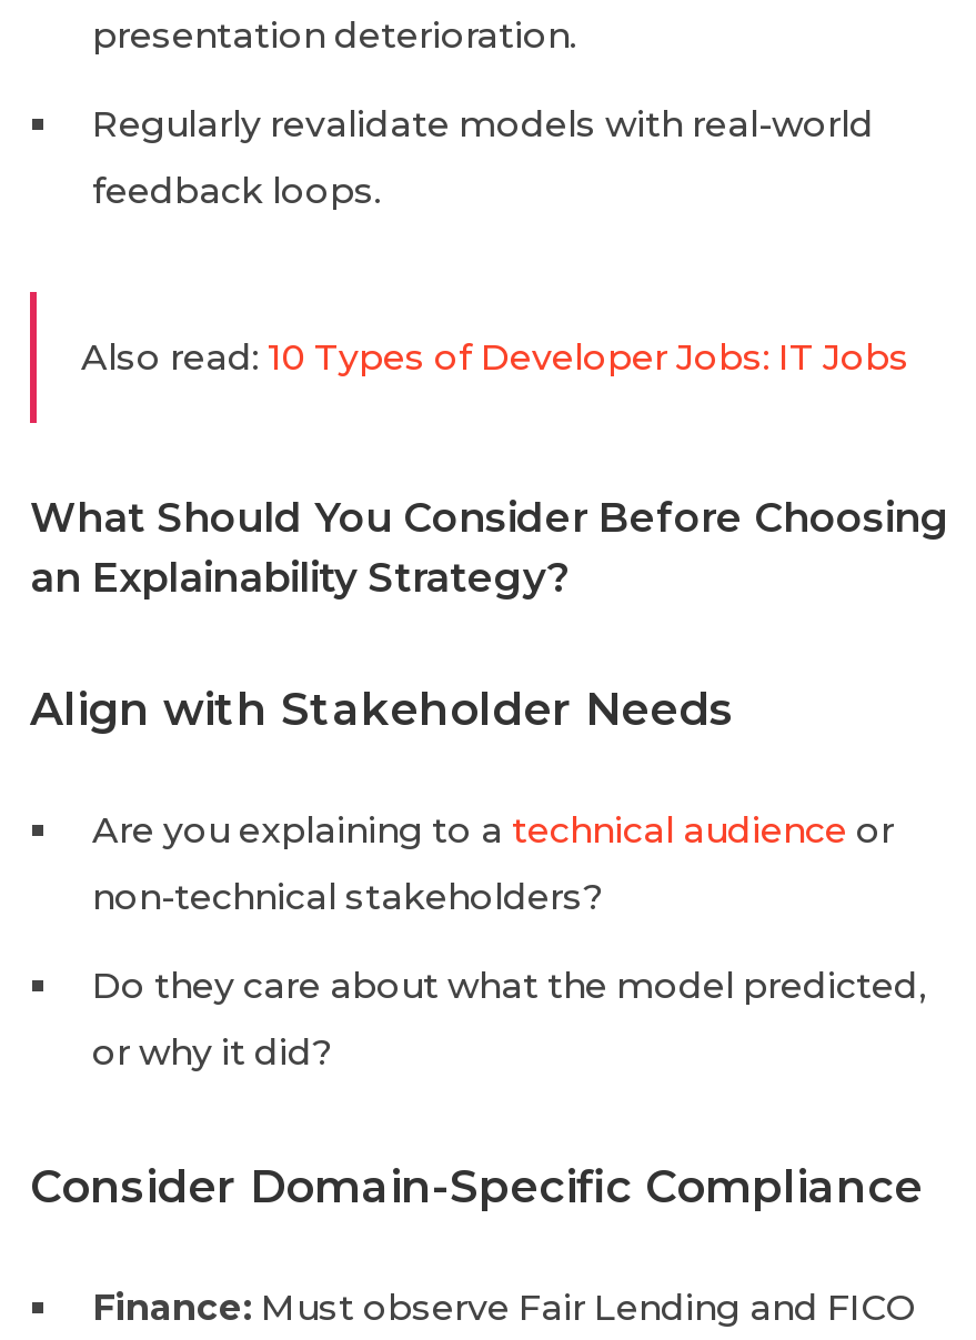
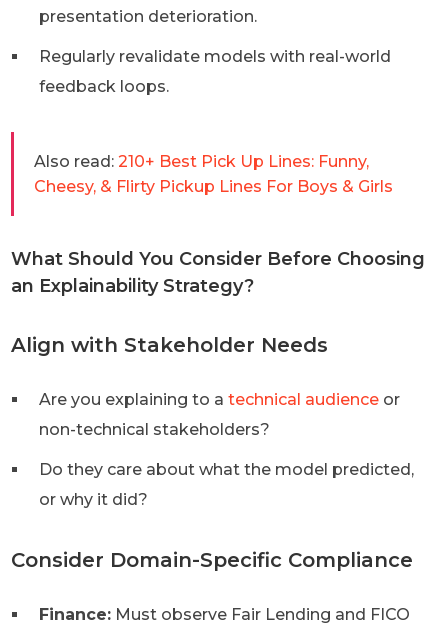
[81,336,909,378] Also read: 10 Types of Developer Jobs: IT Jobs -> [34,152,393,196] Also read: 210+ Best Pick Up Lines: Funny, | Cheesy, & Flirty Pickup Lines For Boys & Girls

